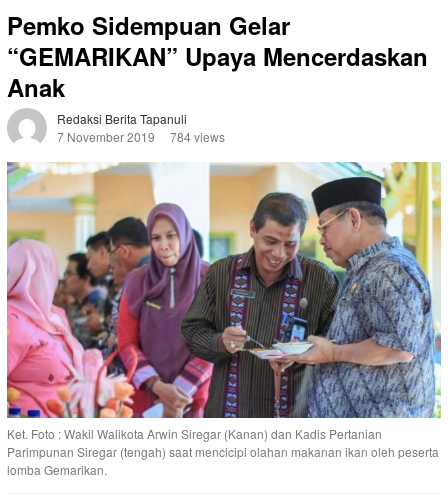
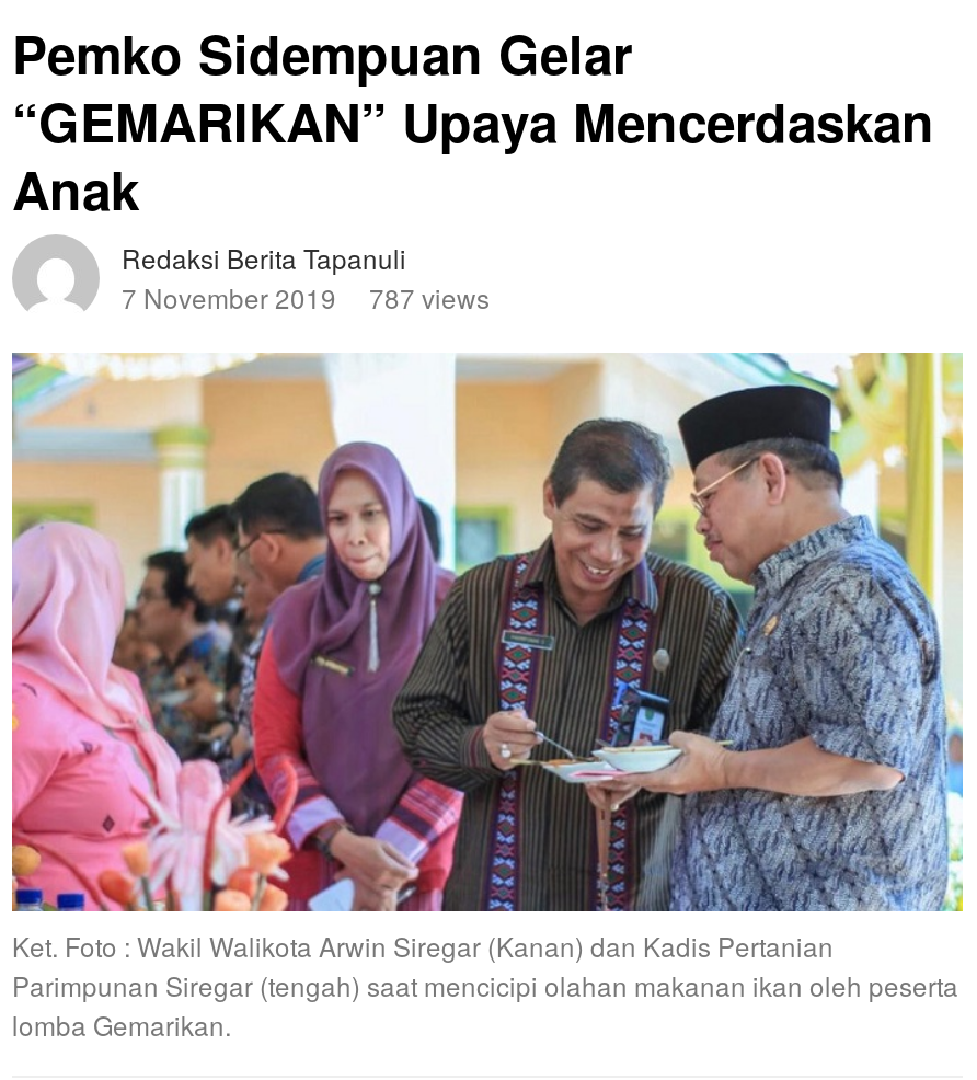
[57,128,225,145] 7 November 2019 784 views -> [122,278,490,316] 7 November 2019 787 views

